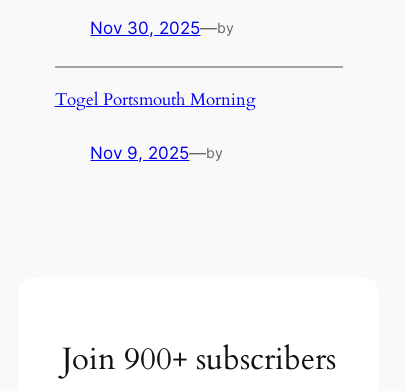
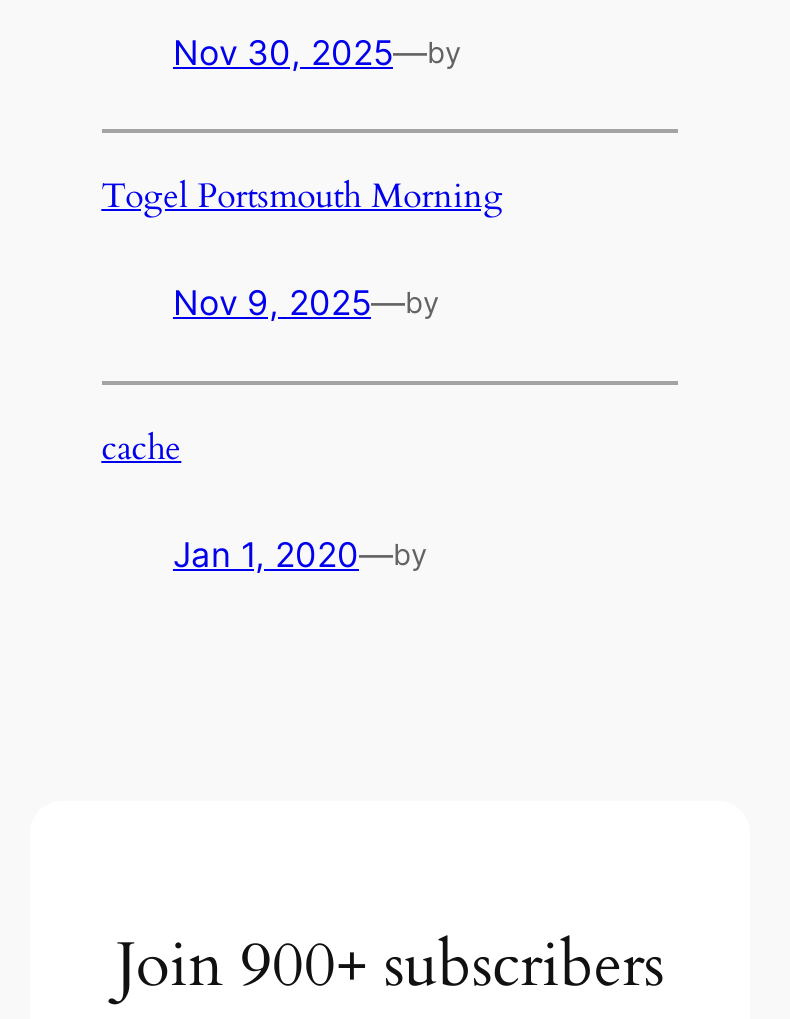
none -> [101,425,427,574] cache | Jan 1, 2020—by

